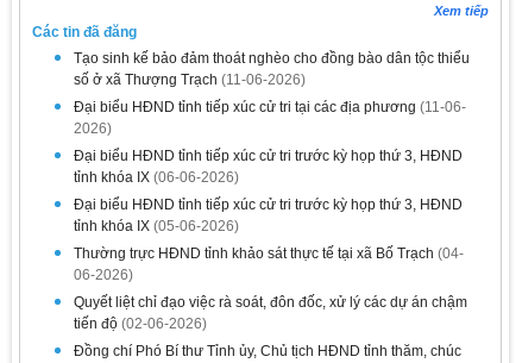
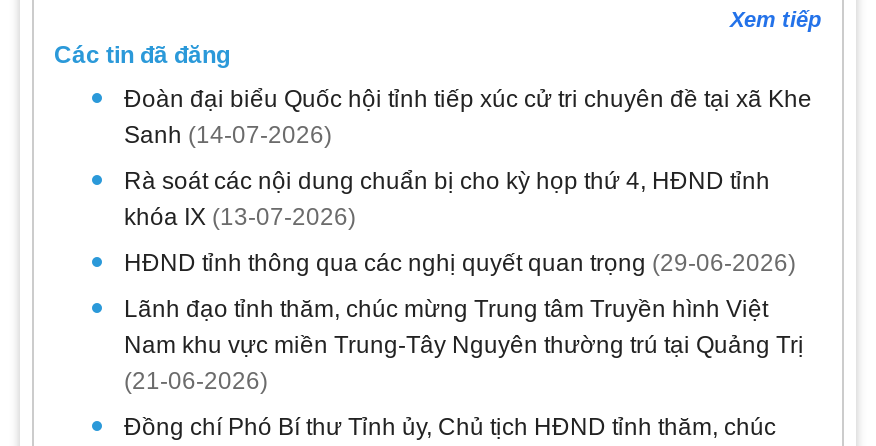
[74,50,470,332] Tạo sinh kế bảo đảm thoát nghèo cho đồng bào dân tộc thiểu | số ở xã Thượng Trạch (11-06-2026) | Đại biểu HĐND tỉnh tiếp xúc cử tri tại các địa phương (11-06- | 2026) | Đại biểu HĐND tỉnh tiếp xúc cử tri trước kỳ họp thứ 3, HĐND | tỉnh khóa IX (06-06-2026) | Đại biểu HĐND tỉnh tiếp xúc cử tri trước kỳ họp thứ 3, HĐND | tỉnh khóa IX (05-06-2026) | Thường trực HĐND tỉnh khảo sát thực tế tại xã Bố Trạch (04- | 06-2026) | Quyết liệt chỉ đạo việc rà soát, đôn đốc, xử lý các dự án chậm | tiến độ (02-06-2026) -> [124,84,812,394] Đoàn đại biểu Quốc hội tỉnh tiếp xúc cử tri chuyên đề tại xã Khe | Sanh (14-07-2026) | Rà soát các nội dung chuẩn bị cho kỳ họp thứ 4, HĐND tỉnh | khóa IX (13-07-2026) | HĐND tỉnh thông qua các nghị quyết quan trọng (29-06-2026) | Lãnh đạo tỉnh thăm, chúc mừng Trung tâm Truyền hình Việt | Nam khu vực miền Trung-Tây Nguyên thường trú tại Quảng Trị | (21-06-2026)

